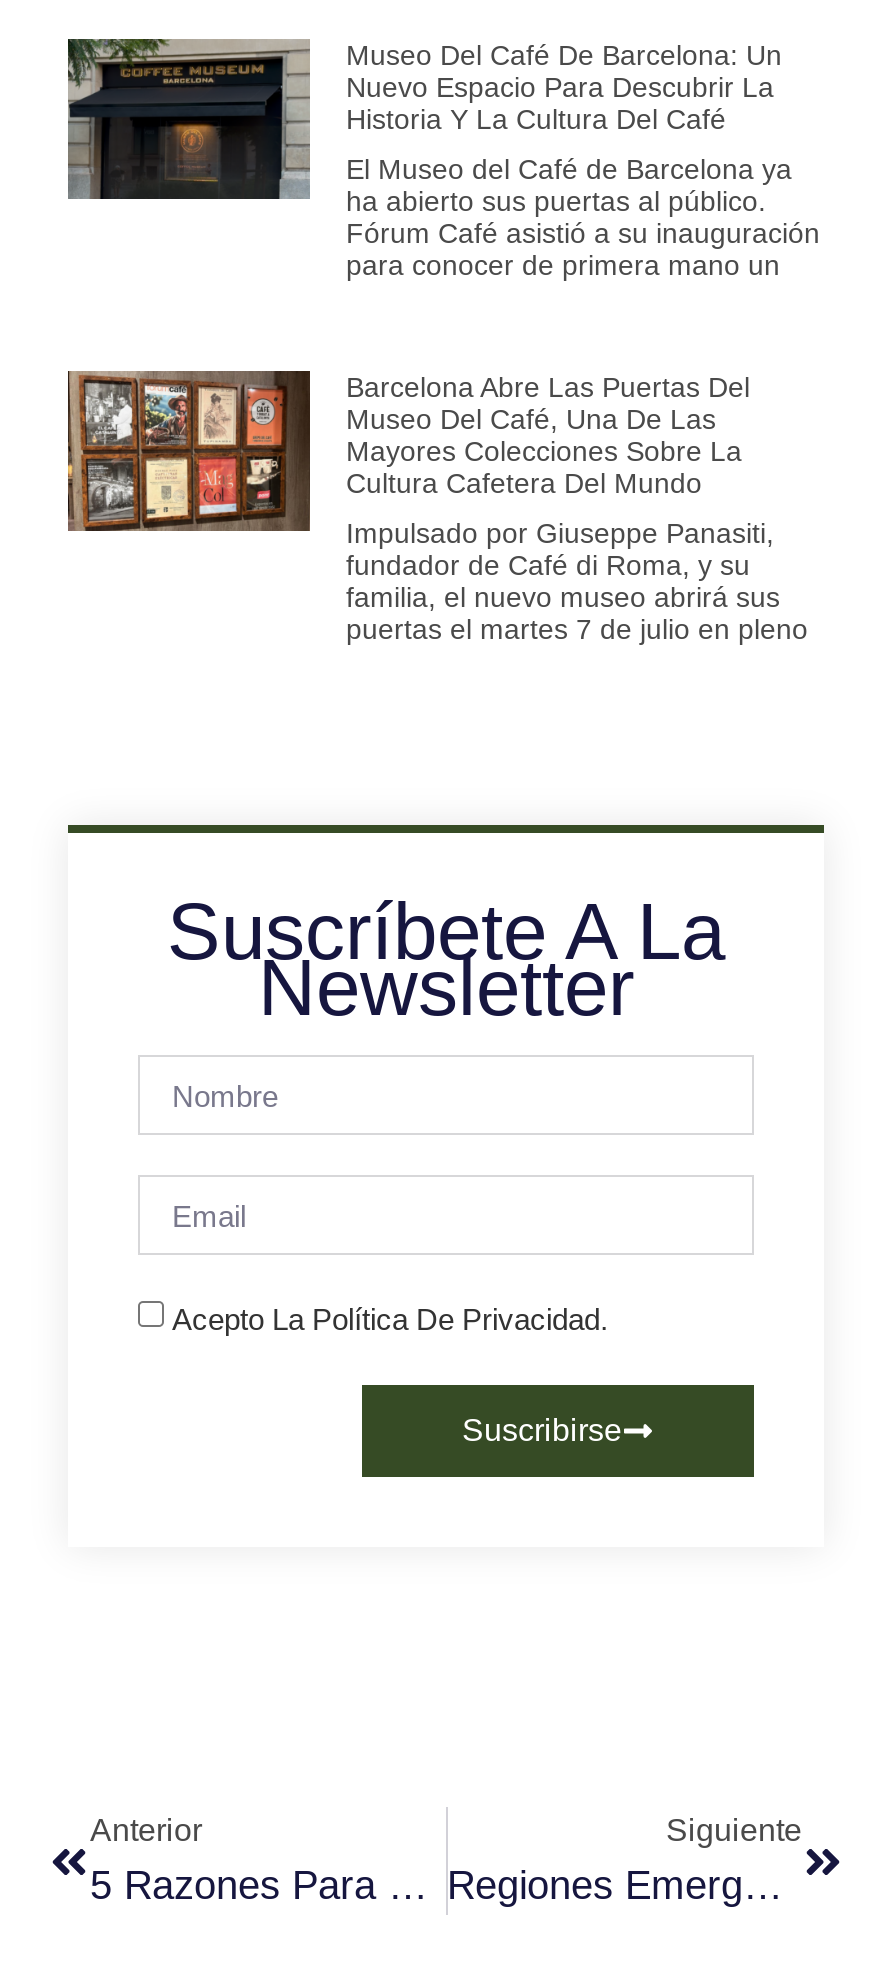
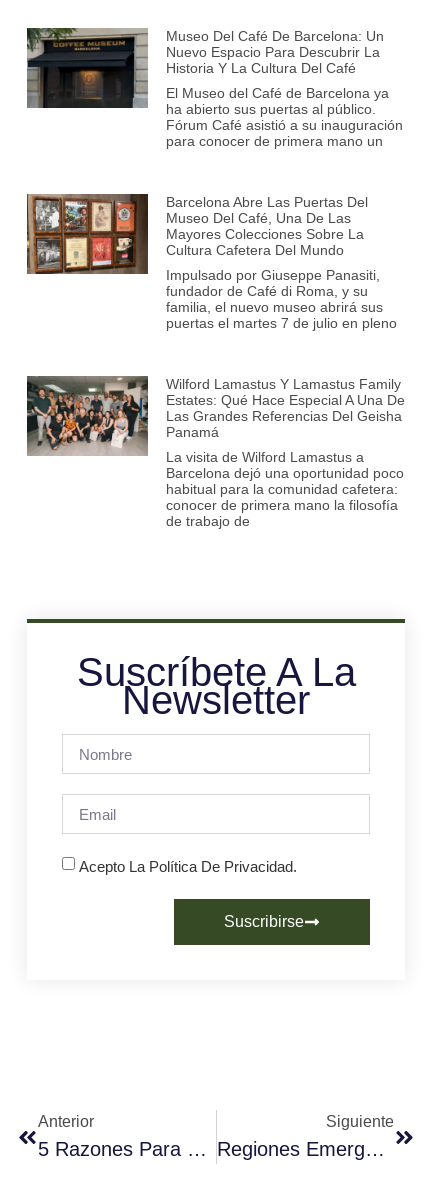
none -> [26,375,405,529] [image] | Wilford Lamastus Y Lamastus Family | Estates: Qué Hace Especial A Una De | Las Grandes Referencias Del Geisha | Panamá | La visita de Wilford Lamastus a | Barcelona dejó una oportunidad poco | habitual para la comunidad cafetera: | conocer de primera mano la filosofía | de trabajo de

